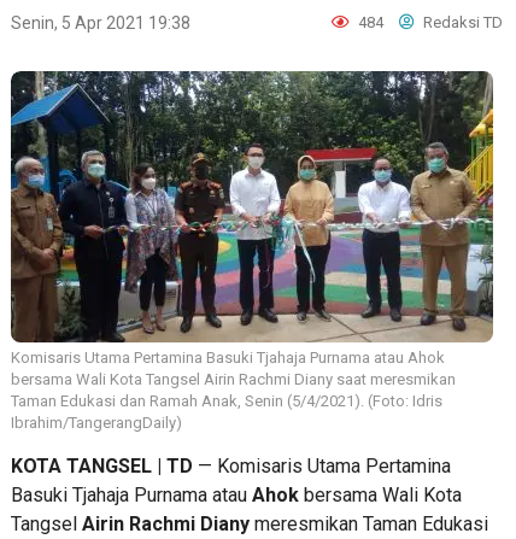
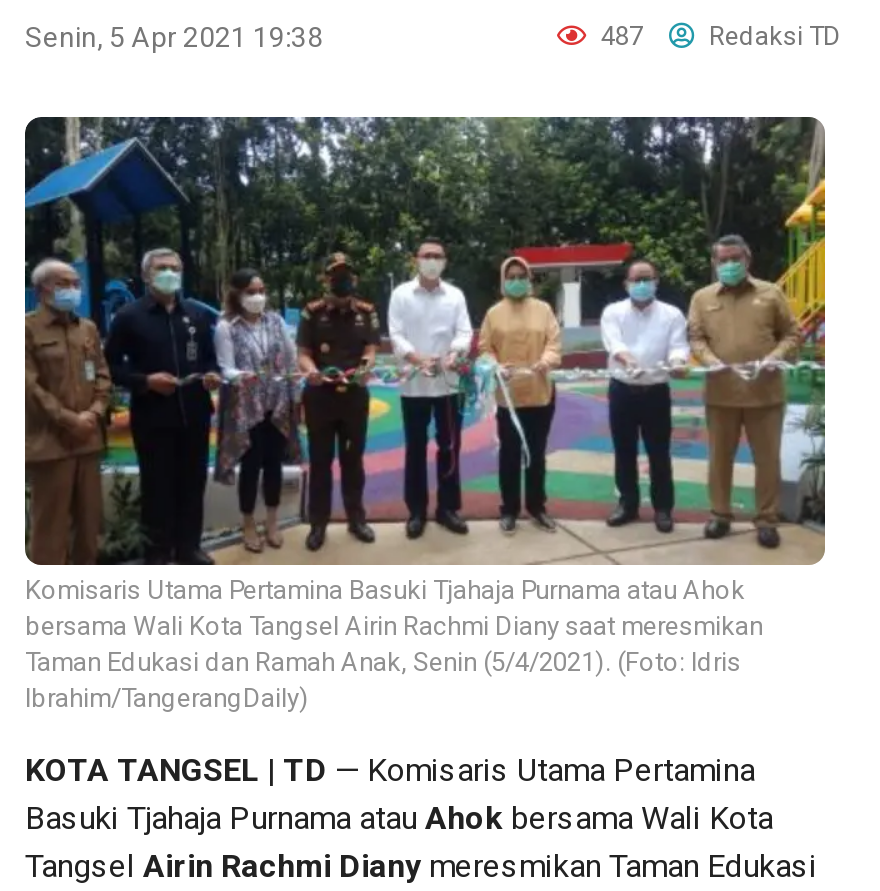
[354,13,503,31] 484 Redaksi TD -> [595,21,841,51] 487 Redaksi TD

